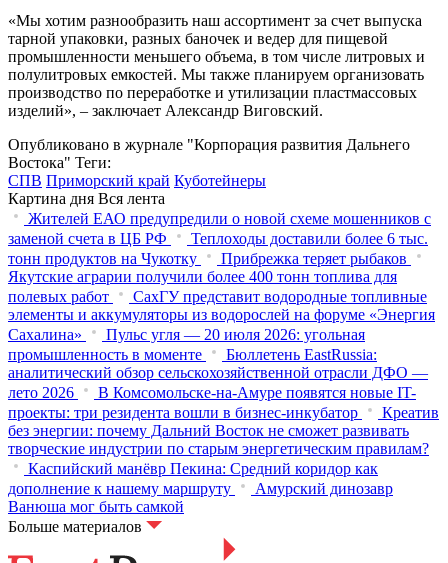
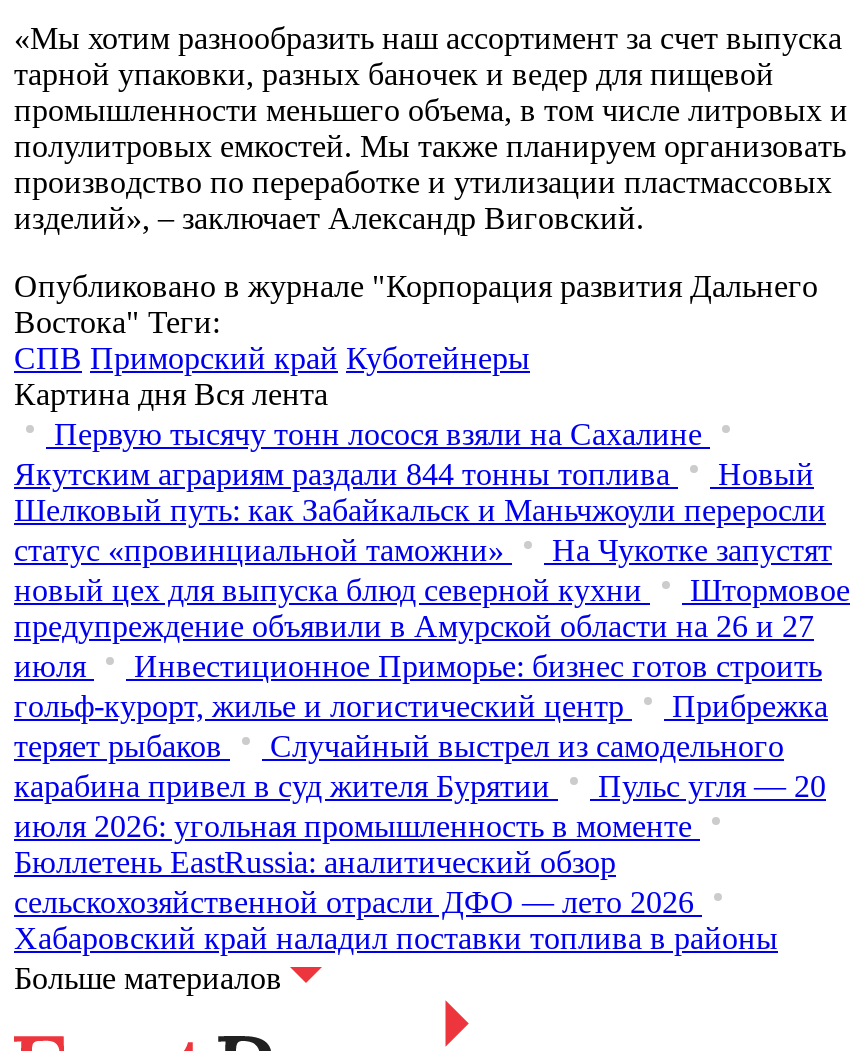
[8,210,439,515] Жителей ЕАО предупредили о новой схеме мошенников с | заменой счета в ЦБ РФ | Теплоходы доставили более 6 тыс. | тонн продуктов на Чукотку | Прибрежка теряет рыбаков | Якутские аграрии получили более 400 тонн топлива для | полевых работ | СахГУ представит водородные топливные | элементы и аккумуляторы из водорослей на форуме «Энергия | Сахалина» | Пульс угля — 20 июля 2026: угольная | промышленность в моменте | Бюллетень EastRussia: | аналитический обзор сельскохозяйственной отрасли ДФО — | лето 2026 | В Комсомольске-на-Амуре появятся новые IT- | проекты: три резидента вошли в бизнес-инкубатор | Креатив | без энергии: почему Дальний Восток не сможет развивать | творческие индустрии по старым энергетическим правилам? | Каспийский манёвр Пекина: Средний коридор как | дополнение к нашему маршруту | Амурский динозавр | Ванюша мог быть самкой -> [14,417,850,955] Первую тысячу тонн лосося взяли на Сахалине | Якутским аграриям раздали 844 тонны топлива | Новый | Шелковый путь: как Забайкальск и Маньчжоули переросли | статус «провинциальной таможни» | На Чукотке запустят | новый цех для выпуска блюд северной кухни | Штормовое | предупреждение объявили в Амурской области на 26 и 27 | июля | Инвестиционное Приморье: бизнес готов строить | гольф-курорт, жилье и логистический центр | Прибрежка | теряет рыбаков | Случайный выстрел из самодельного | карабина привел в суд жителя Бурятии | Пульс угля — 20 | июля 2026: угольная промышленность в моменте | Бюллетень EastRussia: аналитический обзор | сельскохозяйственной отрасли ДФО — лето 2026 | Хабаровский край наладил поставки топлива в районы

